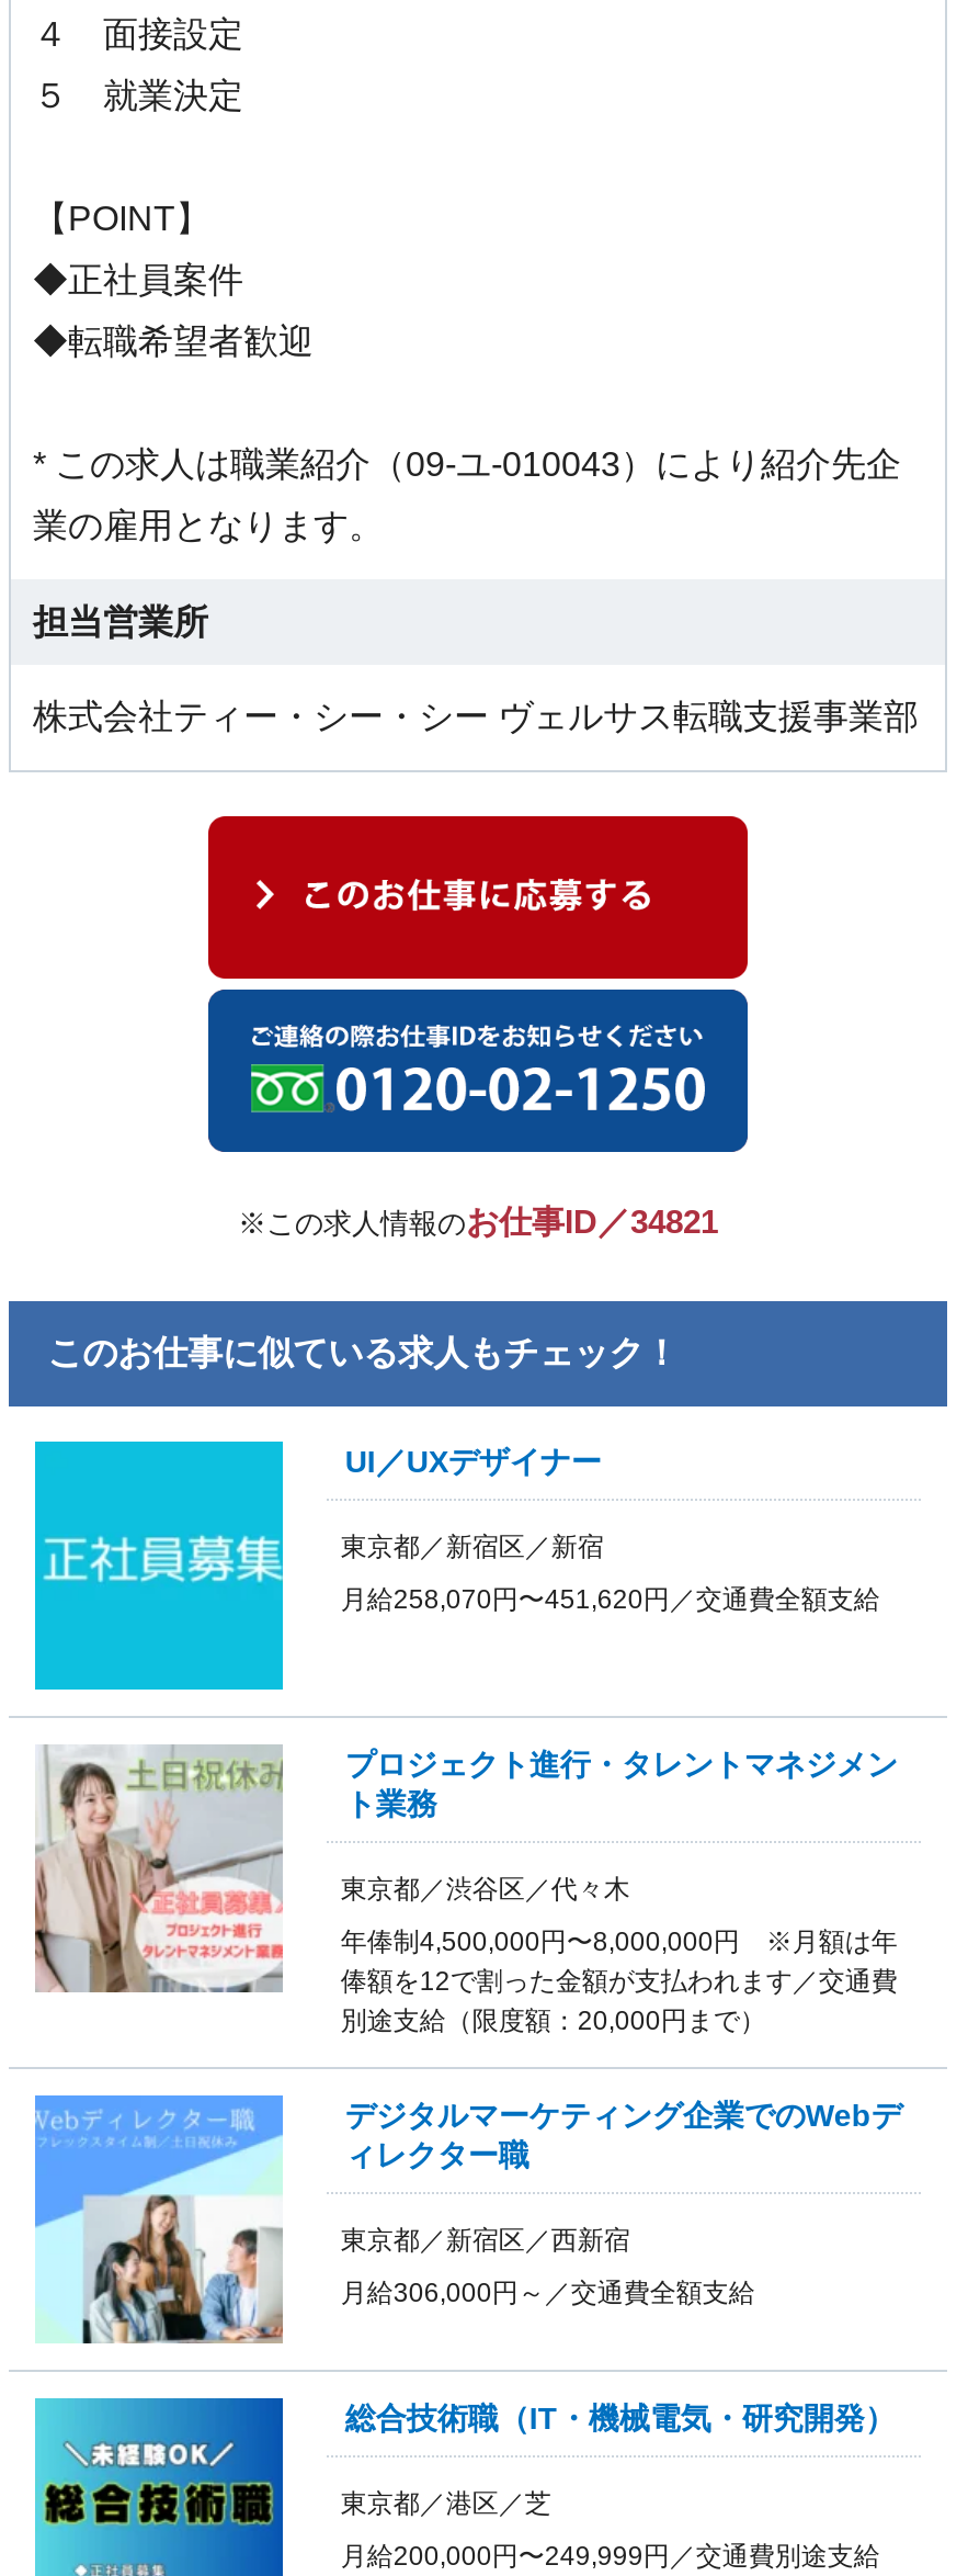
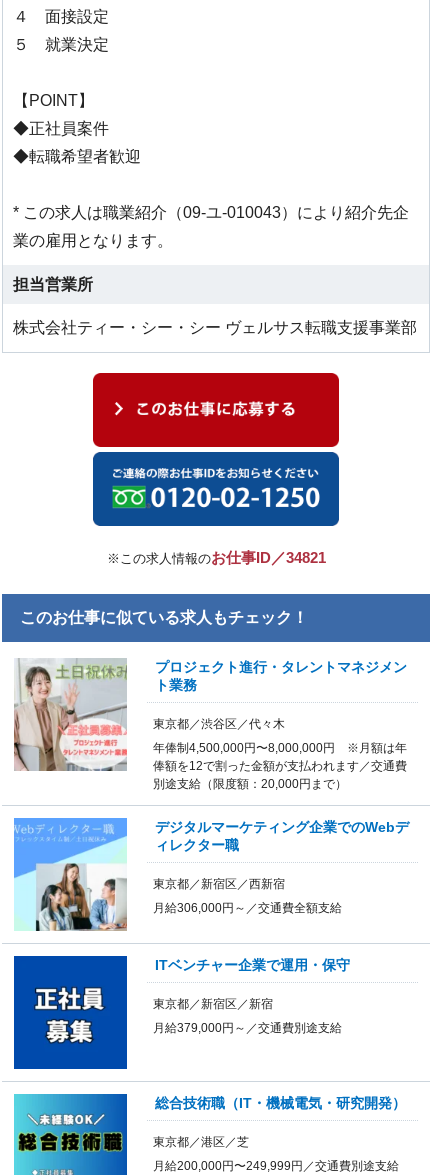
[33,1439,880,1692] [image] | UI／UXデザイナー | 月給258,070円〜451,620円／交通費全額支給 -> none
moved [340,1531,604,1562] -> [153,997,273,1011]: 東京都／新宿区／新宿
moved [31,1742,902,2308] -> [12,657,409,915]: [image] | プロジェクト進行・タレントマネジメン | ト業務 | ... | 東京都／新宿区／西新宿 | 月給306,000円～／交通費全額支給
none -> [13,956,350,1070] [image] | ITベンチャー企業で運用・保守 | 月給379,000円～／交通費別途支給

